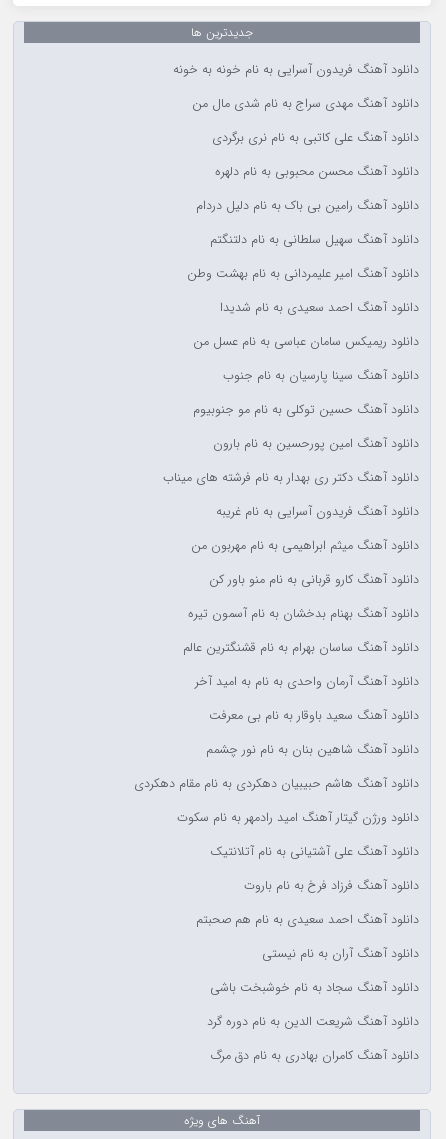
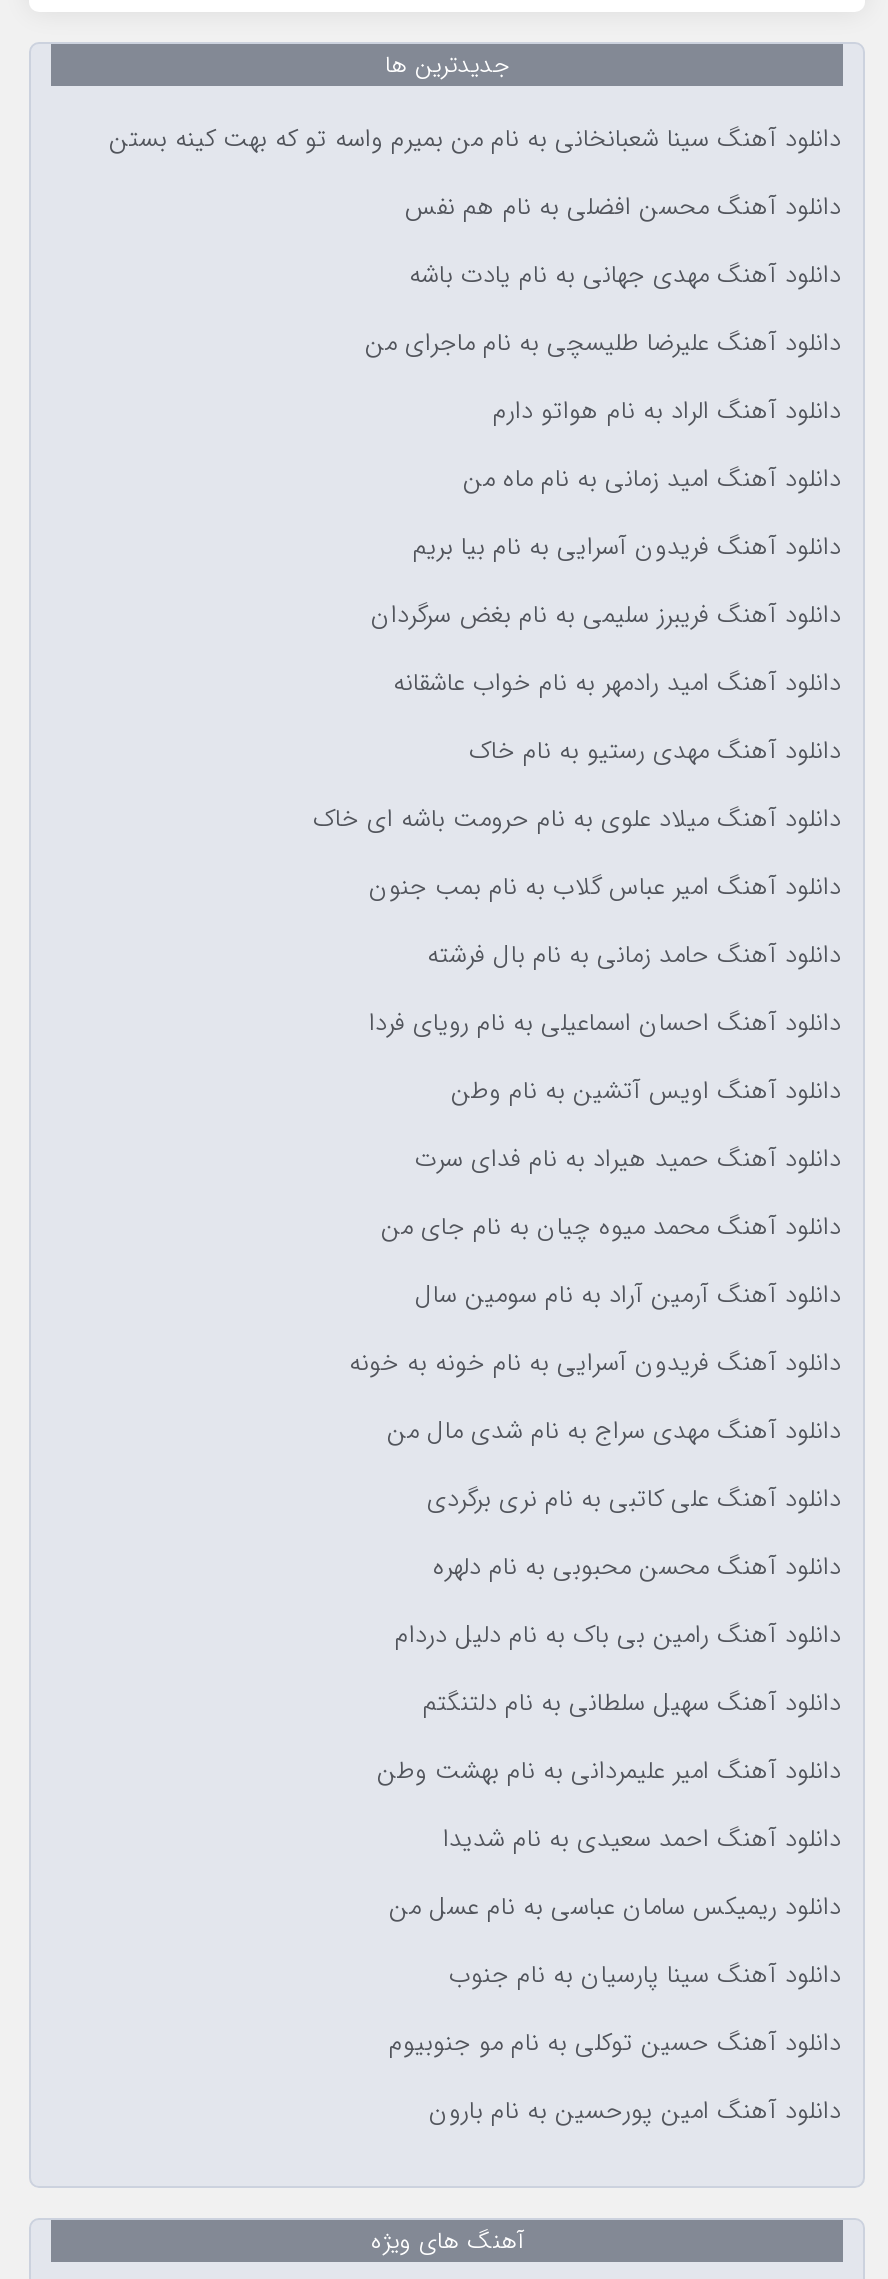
none -> [109,120,841,1316] دانلود آهنگ سینا شعبانخانی به نام من بمیرم واسه تو که بهت کینه بستن | دانلود آهنگ محسن افضلی به نام هم نفس | دانلود آهنگ مهدی جهانی به نام یادت باشه | دانلود آهنگ علیرضا طلیسچی به نام ماجرای من | دانلود آهنگ الراد به نام هواتو دارم | دانلود آهنگ امید زمانی به نام ماه من | دانلود آهنگ فریدون آسرایی به نام بیا بریم | دانلود آهنگ فریبرز سلیمی به نام بغض سرگردان | دانلود آهنگ امید رادمهر به نام خواب عاشقانه | دانلود آهنگ مهدی رستیو به نام خاک | دانلود آهنگ میلاد علوی به نام حرومت باشه ای خاک | دانلود آهنگ امیر عباس گلاب به نام بمب جنون | دانلود آهنگ حامد زمانی به نام بال فرشته | دانلود آهنگ احسان اسماعیلی به نام رویای فردا | دانلود آهنگ اویس آتشین به نام وطن | دانلود آهنگ حمید هیراد به نام فدای سرت | دانلود آهنگ محمد میوه چیان به نام جای من | دانلود آهنگ آرمین آراد به نام سومین سال
moved [173,60,419,454] -> [349,1344,841,2132]: دانلود آهنگ فریدون آسرایی به نام خونه به خونه | دانلود آهنگ مهدی سراج به نام شدی مال من | دانلود آهنگ علی کاتبی به نام نری برگردی | ... | دانلود آهنگ حسین توکلی به نام مو جنوبیوم | دانلود آهنگ امین پورحسین به نام بارون
[134,468,419,1066] دانلود آهنگ دکتر ری بهدار به نام فرشته های میناب | دانلود آهنگ فریدون آسرایی به نام غریبه | دانلود آهنگ میثم ابراهیمی به نام مهربون من | دانلود آهنگ کارو قربانی به نام منو باور کن | دانلود آهنگ بهنام بدخشان به نام آسمون تیره | دانلود آهنگ ساسان بهرام به نام قشنگترین عالم | دانلود آهنگ آرمان واحدی به نام به امید آخر | دانلود آهنگ سعید باوقار به نام بی معرفت | دانلود آهنگ شاهین بنان به نام نور چشمم | دانلود آهنگ هاشم حبیبیان دهکردی به نام مقام دهکردی | دانلود ورژن گیتار آهنگ امید رادمهر به نام سکوت | دانلود آهنگ علی آشتیانی به نام آتلانتیک | دانلود آهنگ فرزاد فرخ به نام باروت | دانلود آهنگ احمد سعیدی به نام هم صحبتم | دانلود آهنگ آران به نام نیستی | دانلود آهنگ سجاد به نام خوشبخت باشی | دانلود آهنگ شریعت الدین به نام دوره گرد | دانلود آهنگ کامران بهادری به نام دق مرگ -> none

